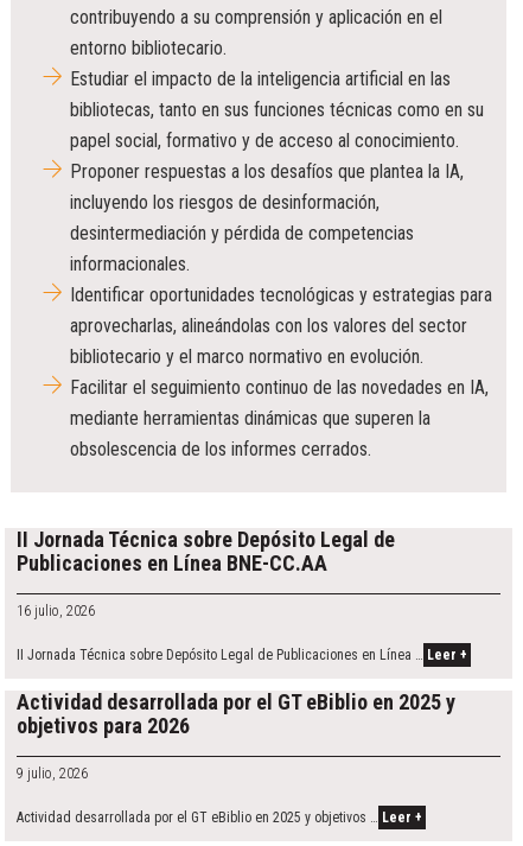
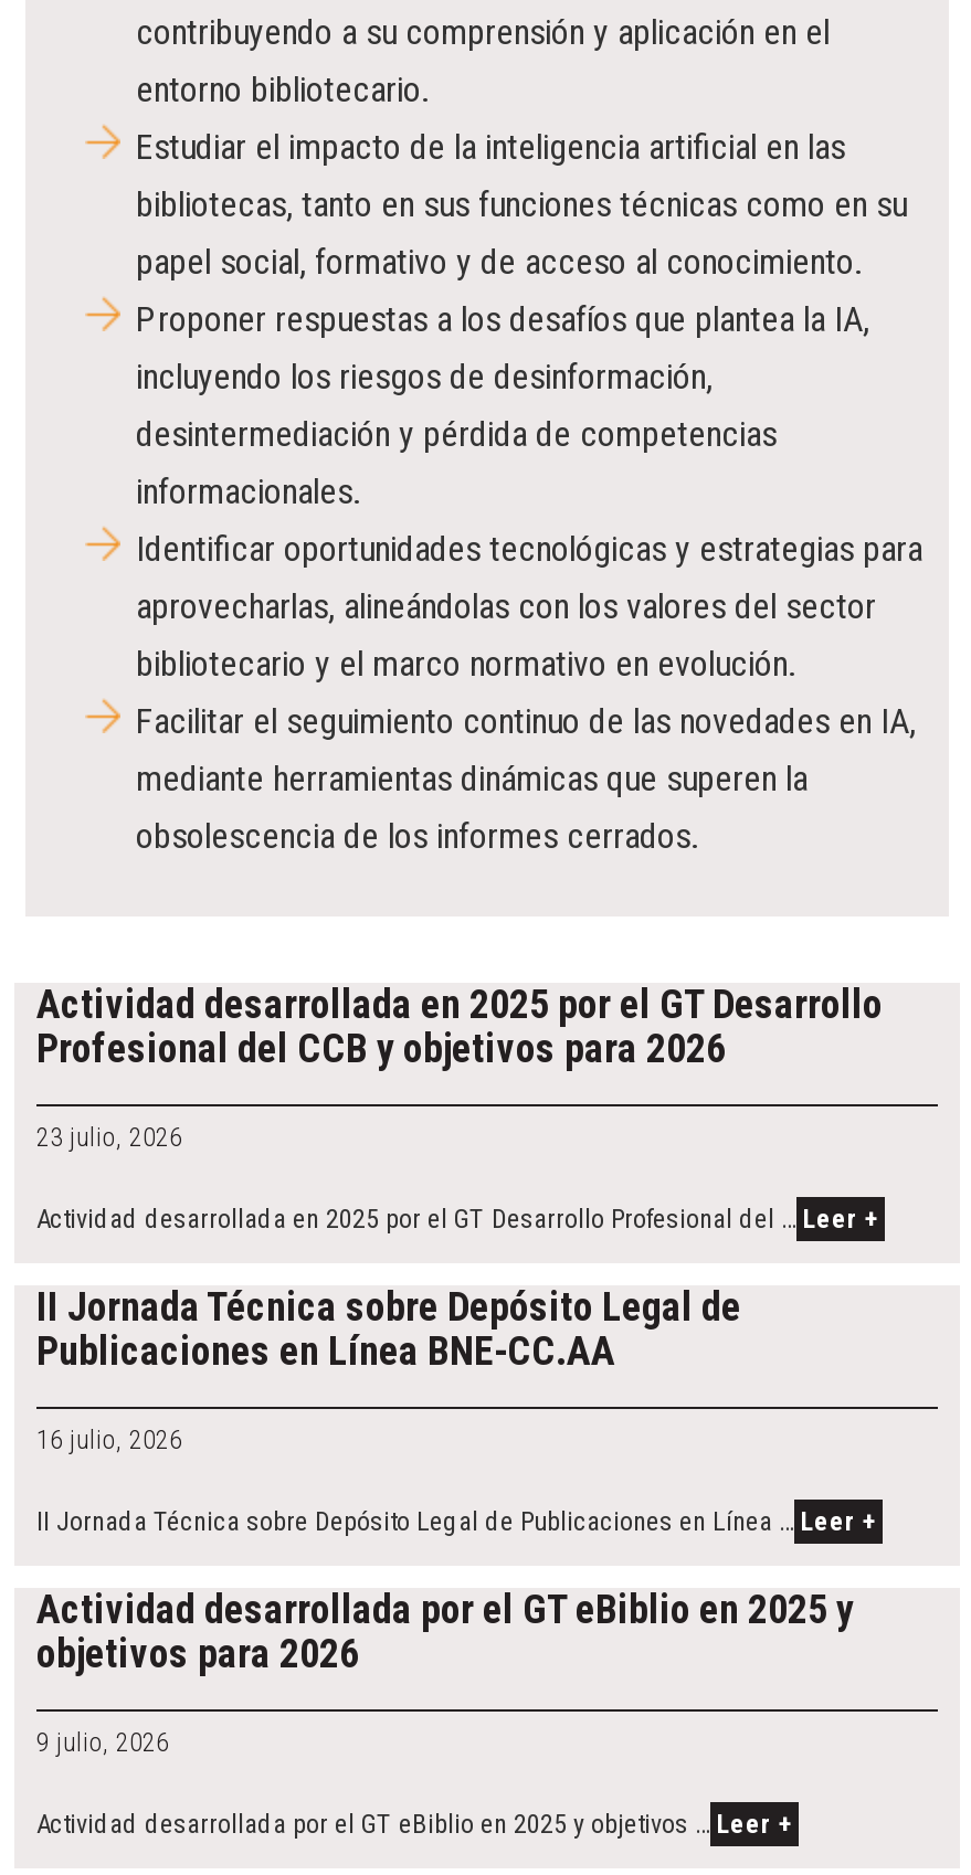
none -> [36,980,883,1234] Actividad desarrollada en 2025 por el GT Desarrollo | Profesional del CCB y objetivos para 2026 | 23 julio, 2026 | Actividad desarrollada en 2025 por el GT Desarrollo Profesional del … Leer +

